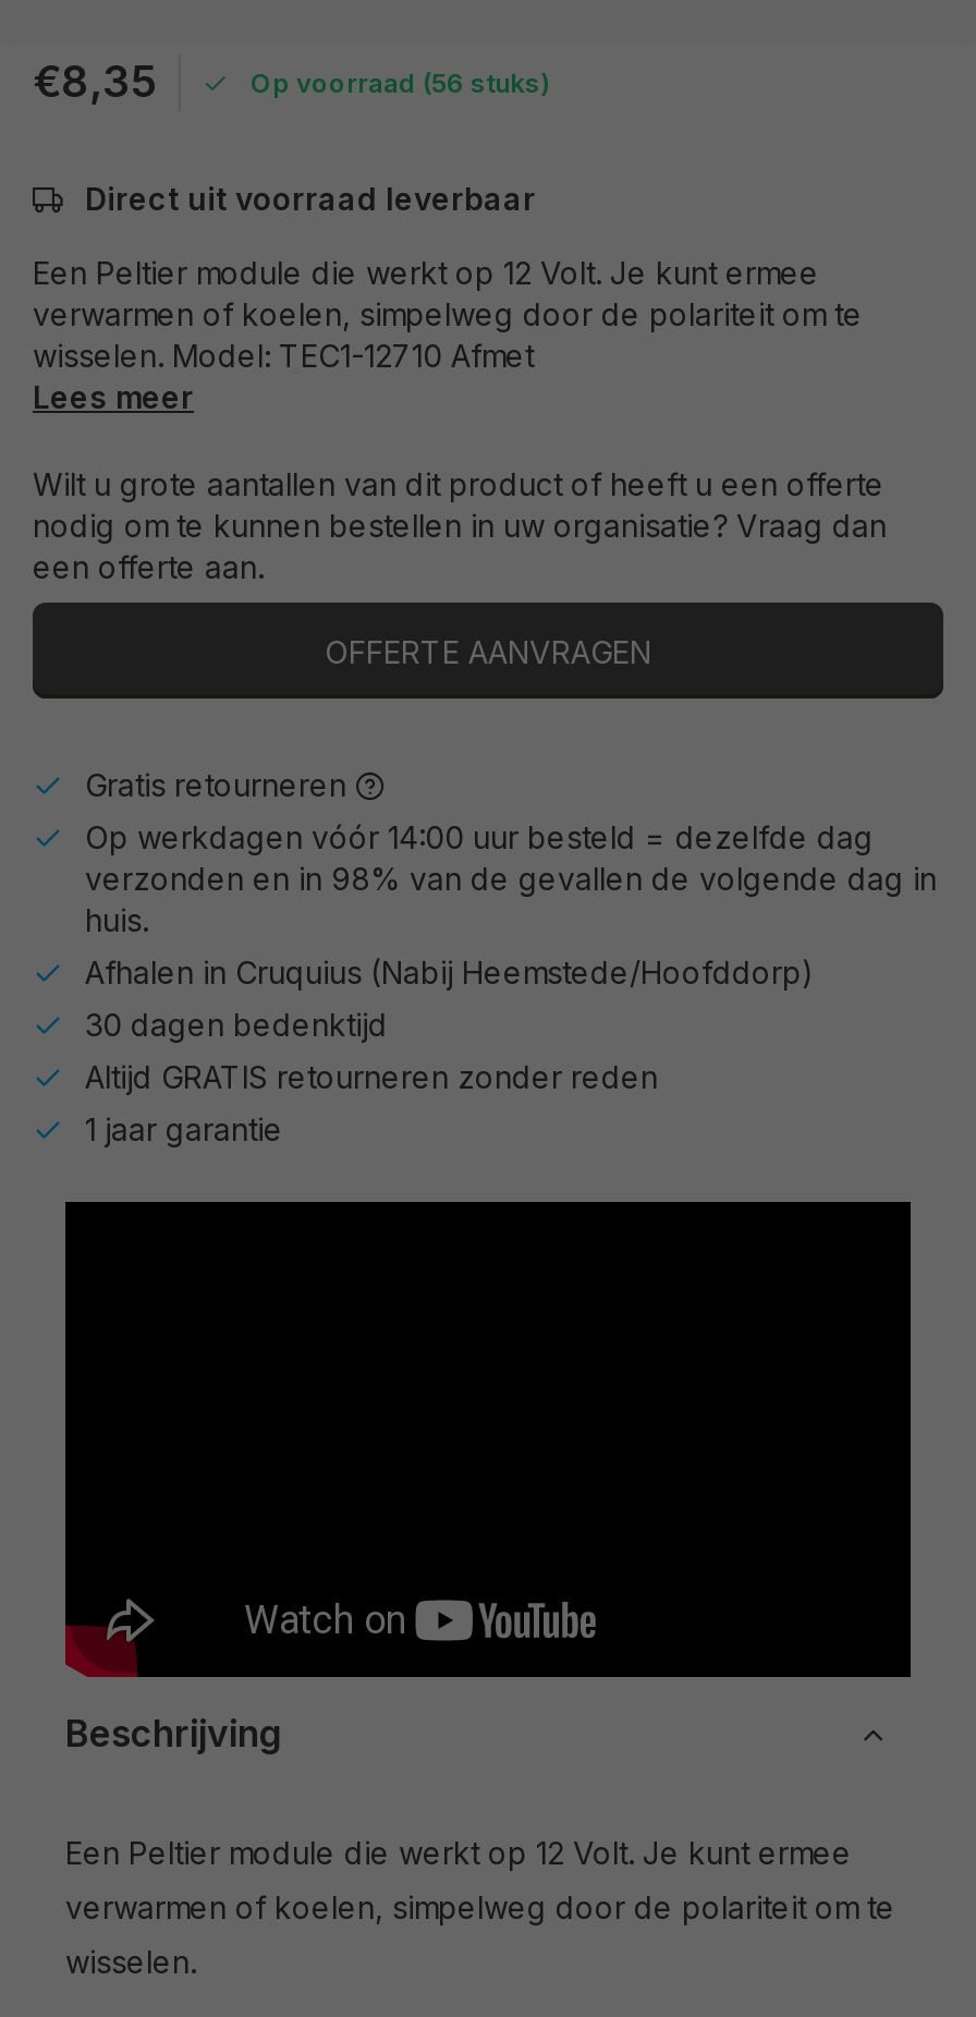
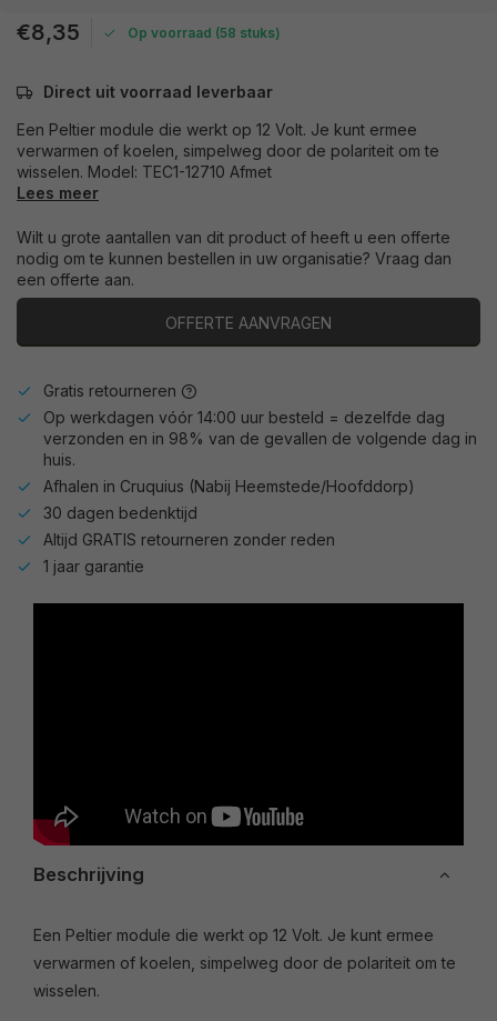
[251,65,551,98] Op voorraad (56 stuks) -> [128,24,281,41] Op voorraad (58 stuks)

